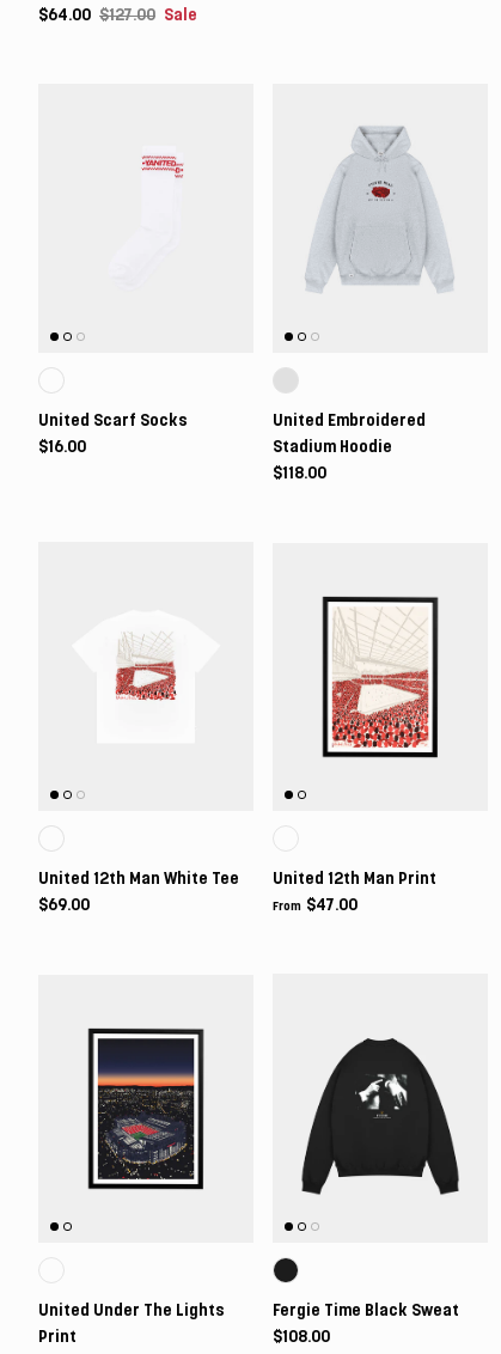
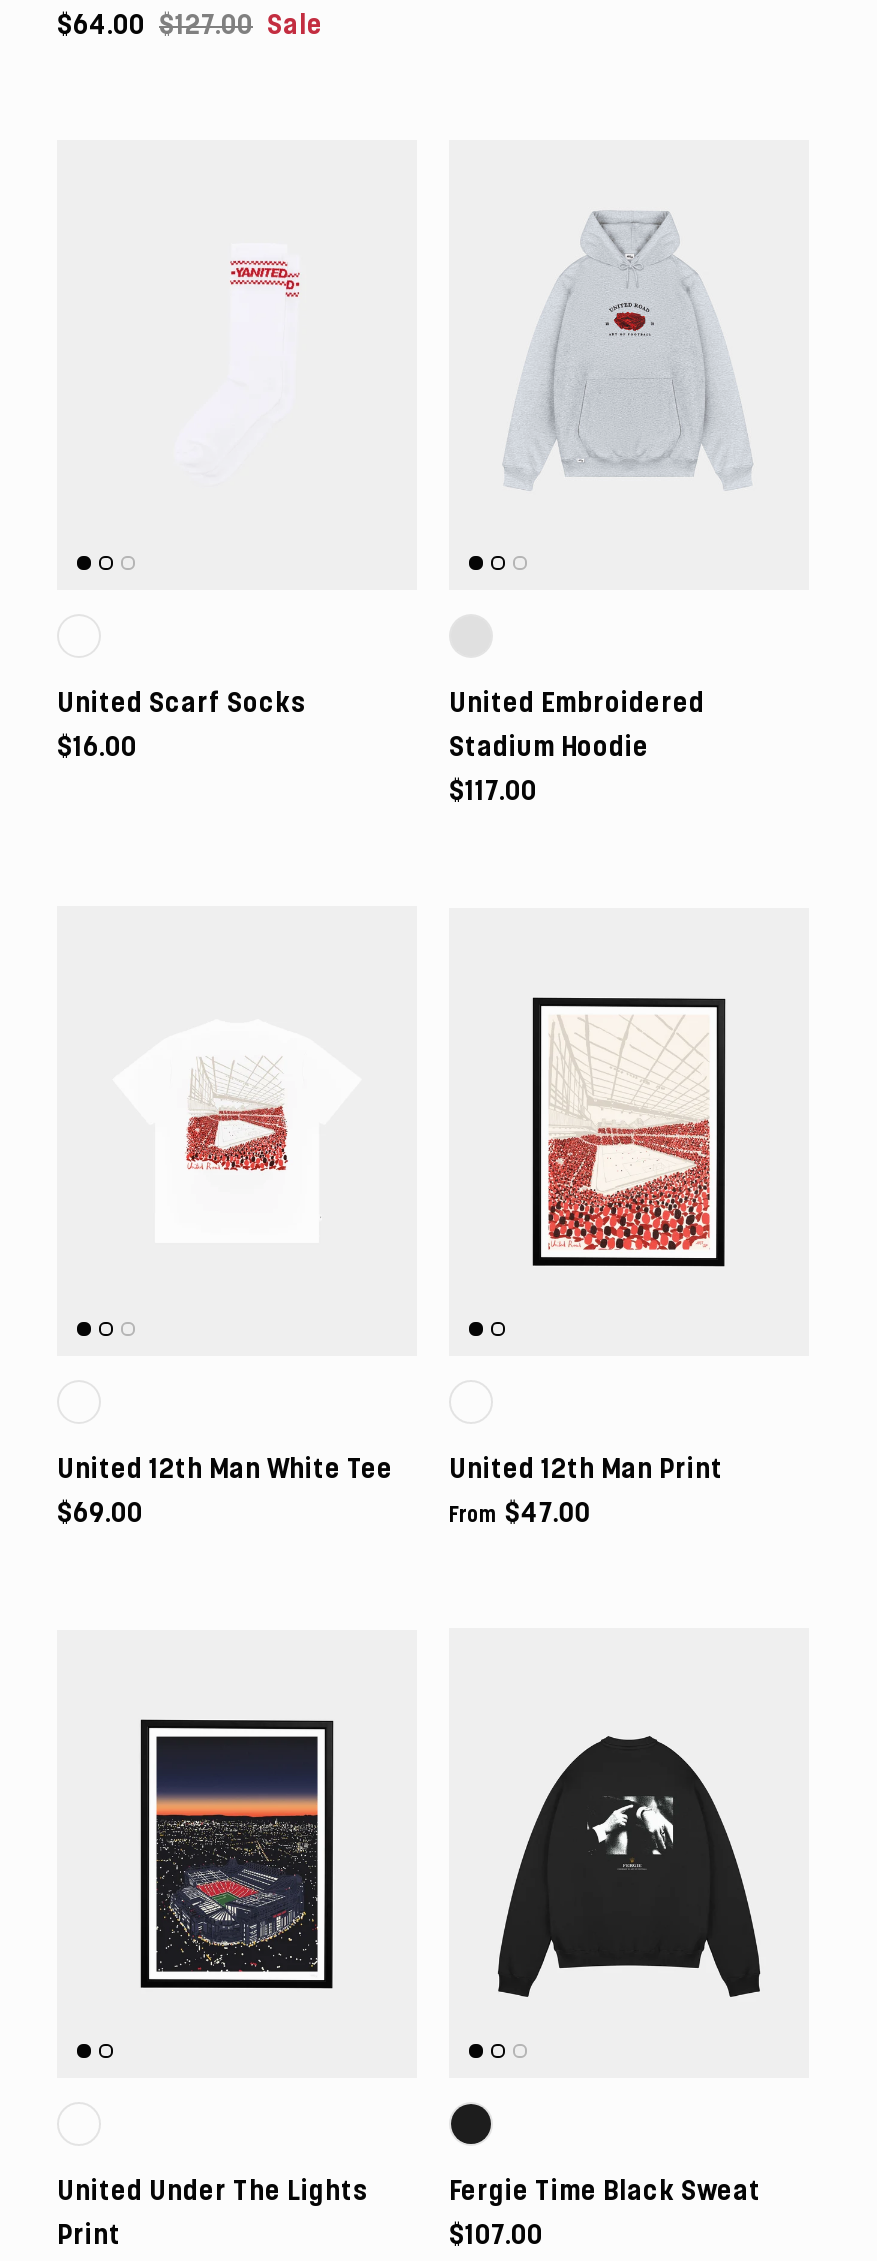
[273,466,326,483] $118.00 -> [449,779,537,807] $117.00
[273,1329,330,1346] $108.00 -> [449,2223,543,2251] $107.00

